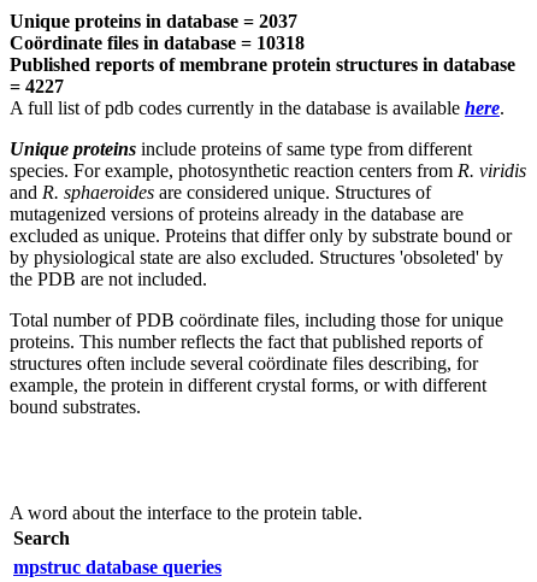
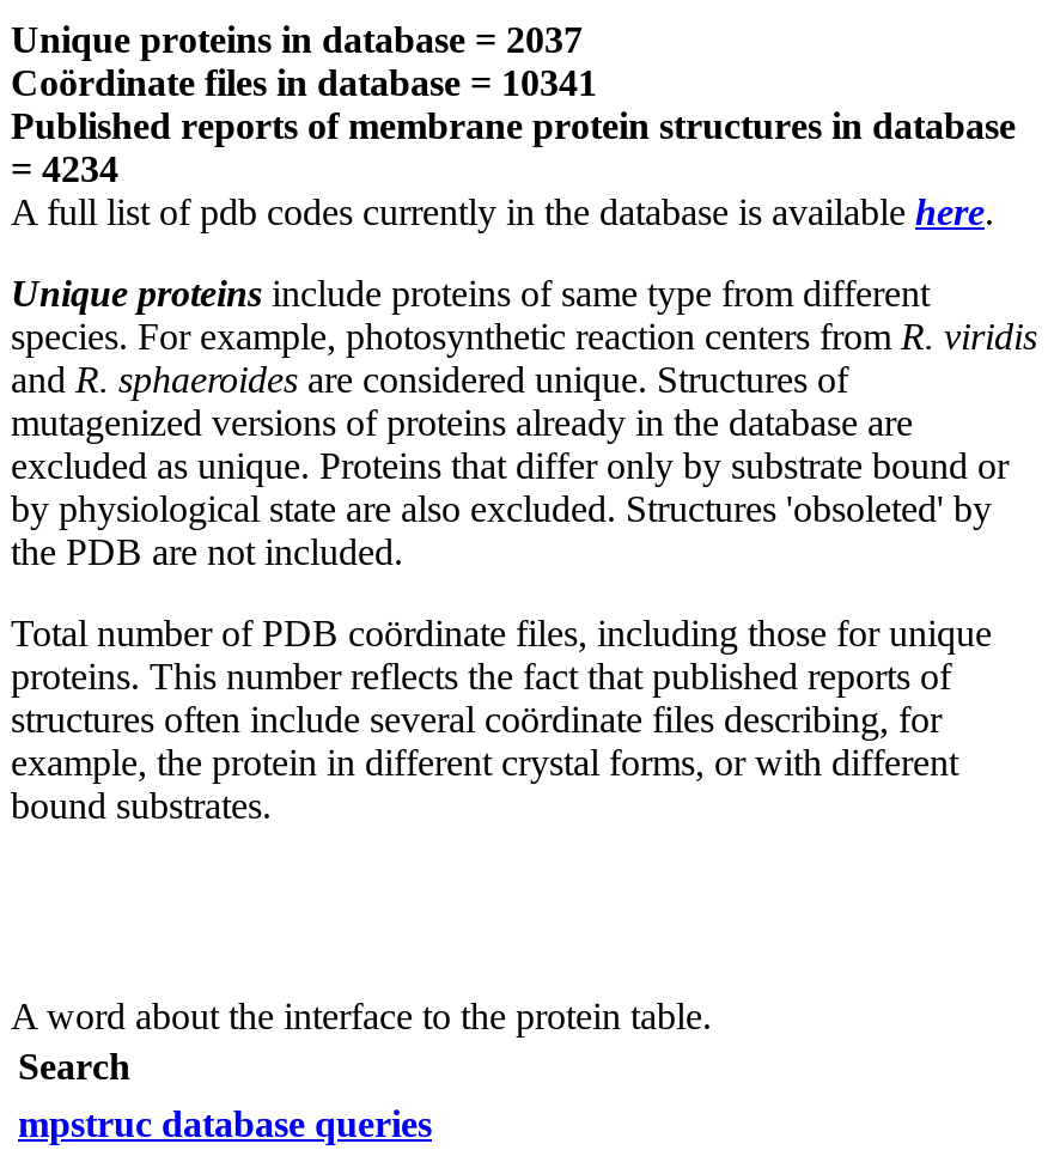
[10,32,305,52] Coördinate files in database = 10318 -> [11,63,597,104] Coördinate files in database = 10341
[10,75,64,96] = 4227 -> [11,150,118,190] = 4234

